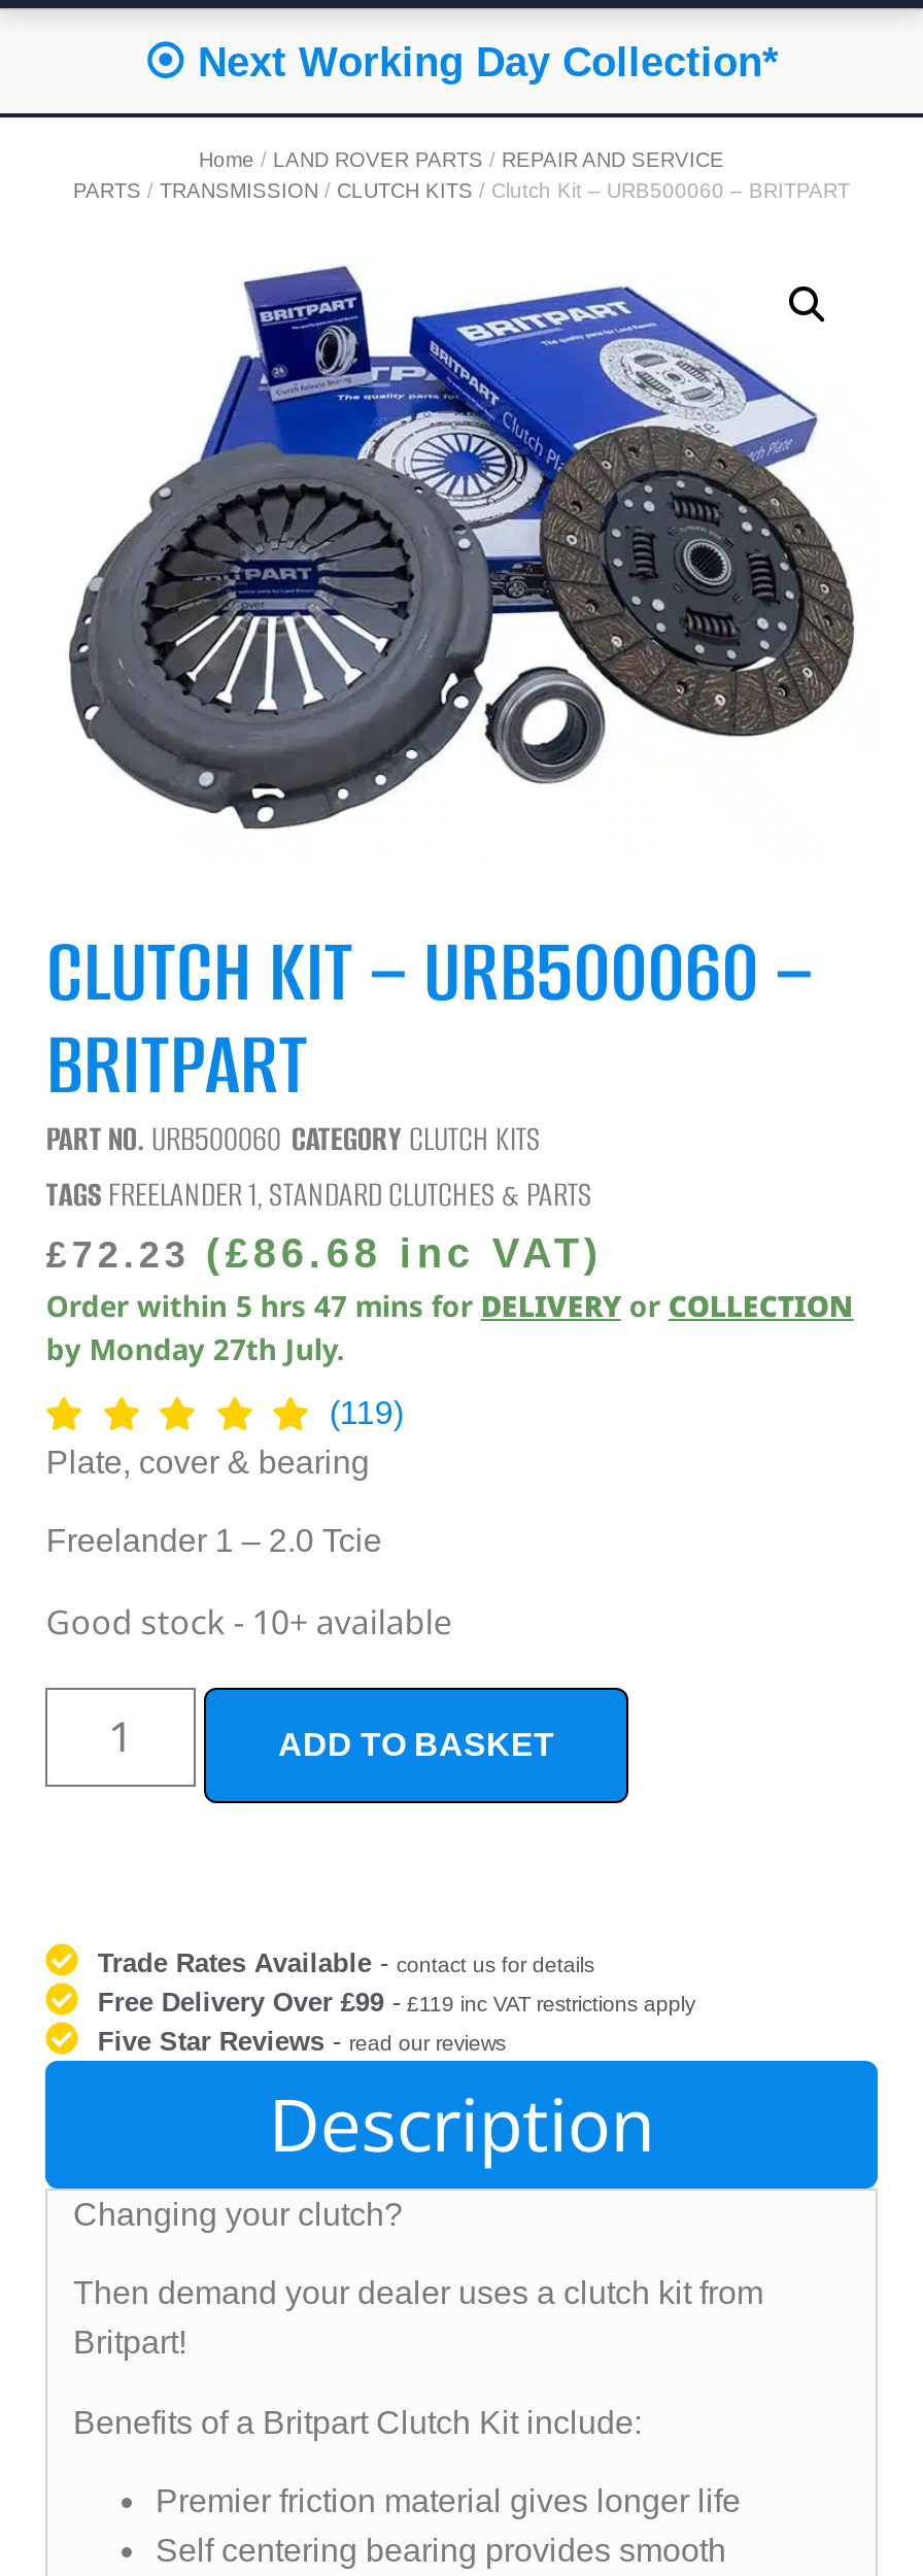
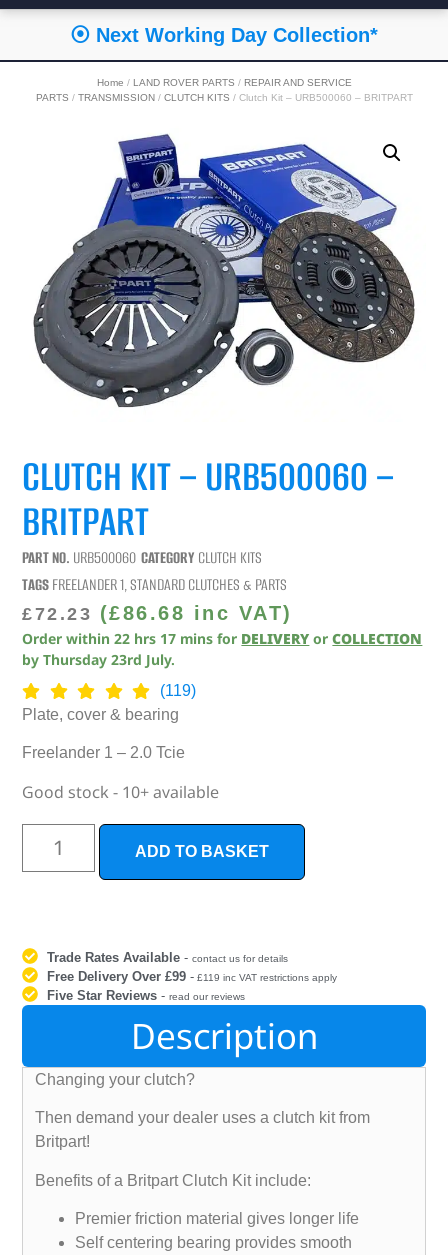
[46,1285,854,1324] Order within 5 hrs 47 mins for DELIVERY or COLLECTION -> [22,628,422,647] Order within 22 hrs 17 mins for DELIVERY or COLLECTION
[46,1328,345,1367] by Monday 27th July. -> [22,649,175,668] by Thursday 23rd July.

